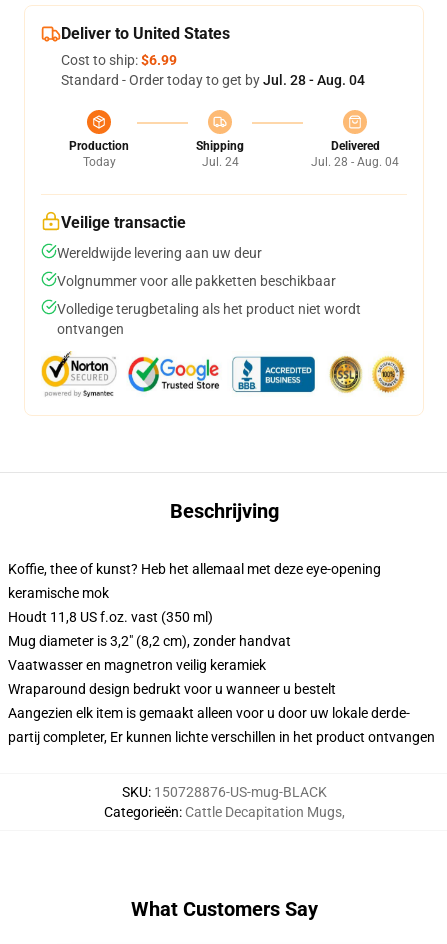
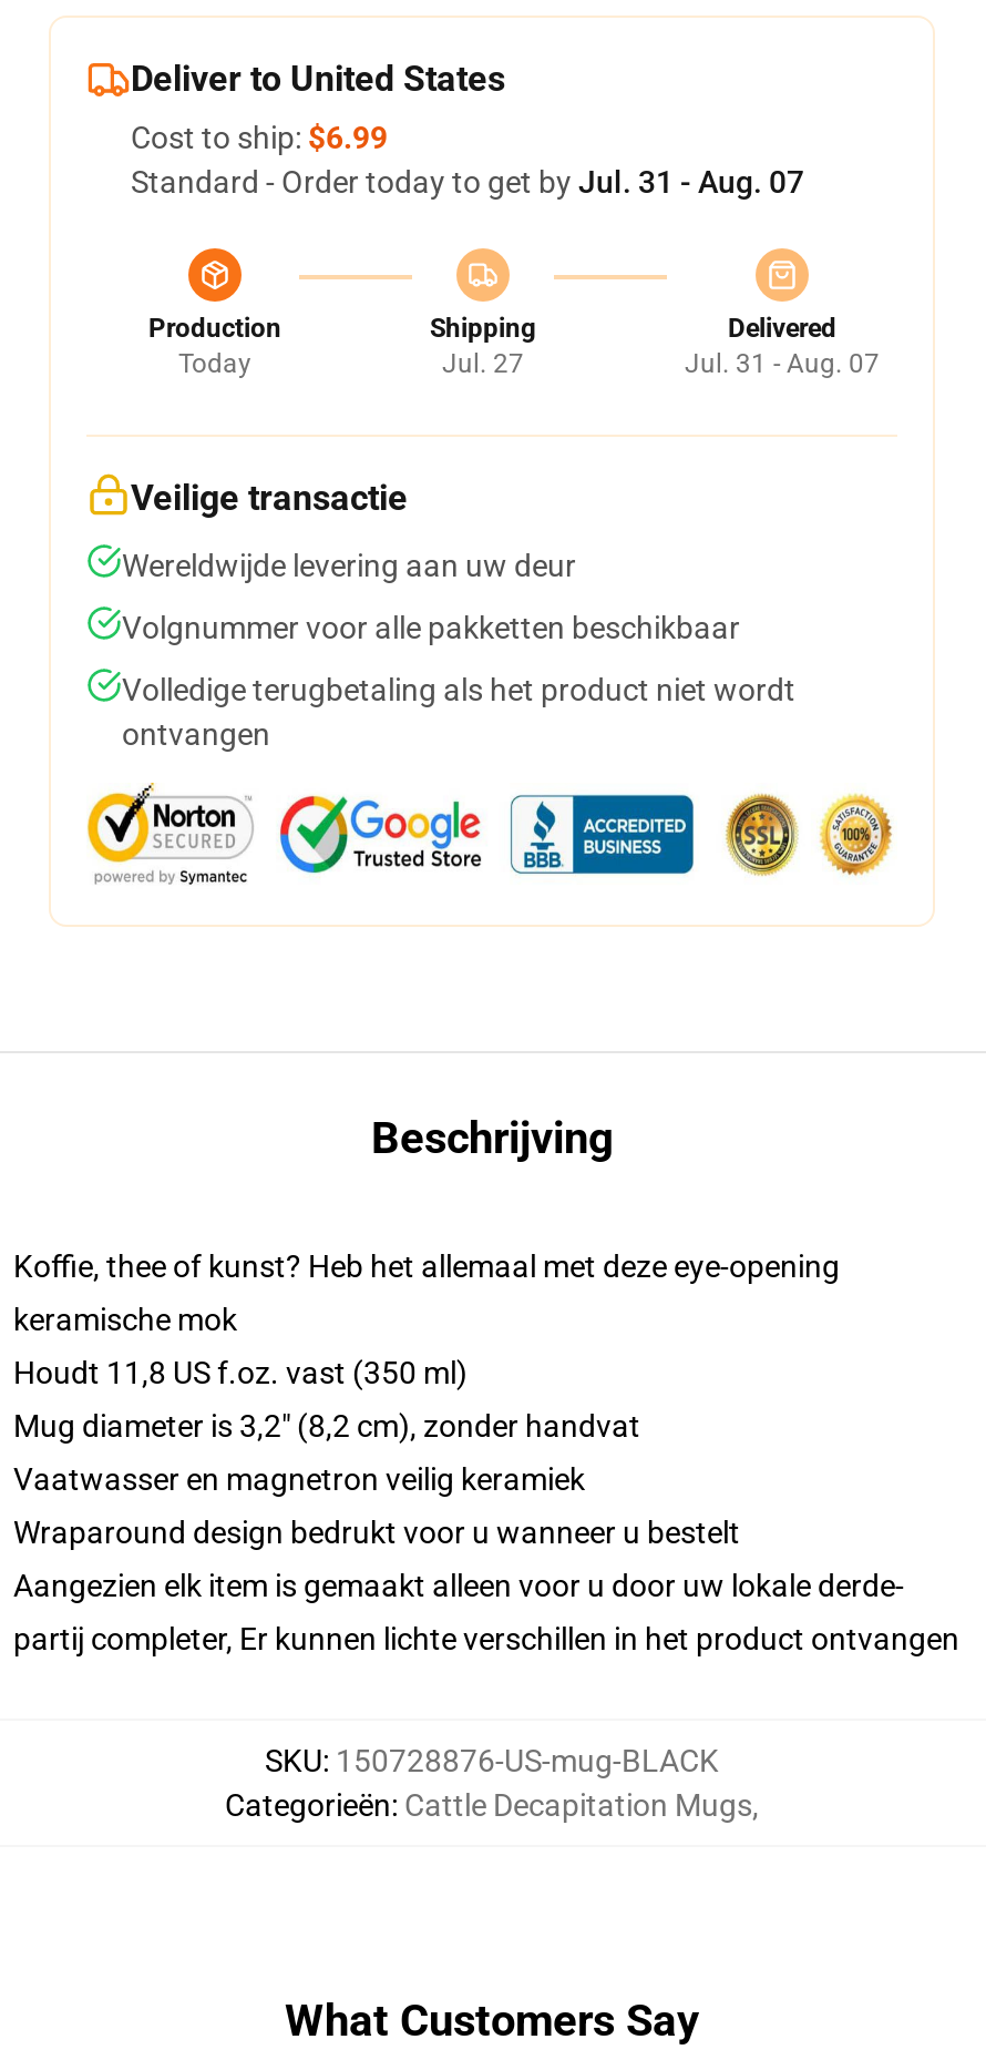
[61,72,365,88] Standard - Order today to get by Jul. 28 - Aug. 04 -> [131,164,804,200] Standard - Order today to get by Jul. 31 - Aug. 07
[201,155,238,169] Jul. 24 -> [442,348,524,379] Jul. 27
[311,155,399,169] Jul. 28 - Aug. 04 -> [685,348,880,379] Jul. 31 - Aug. 07

